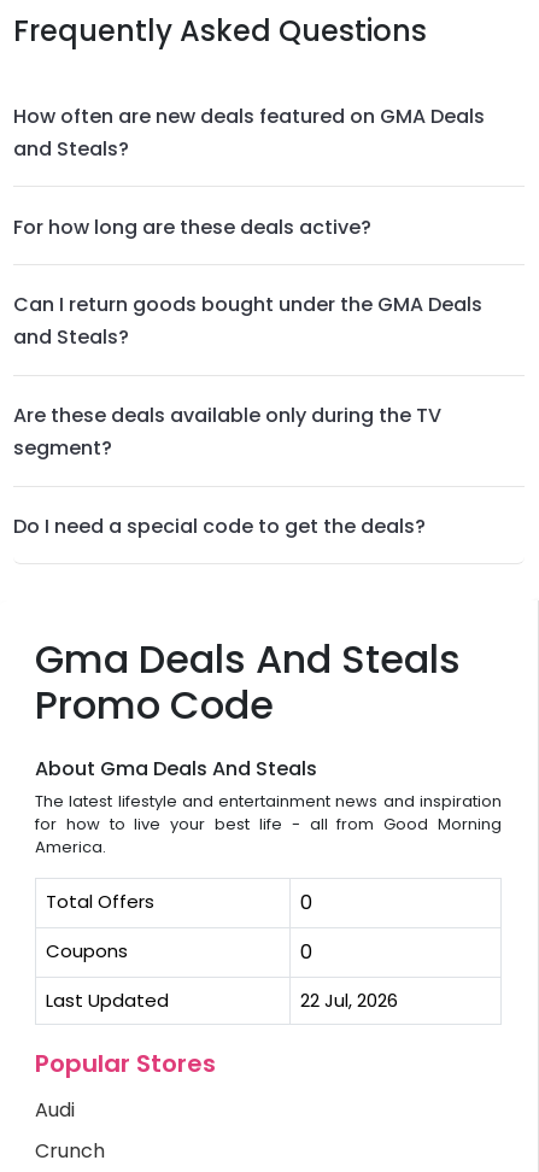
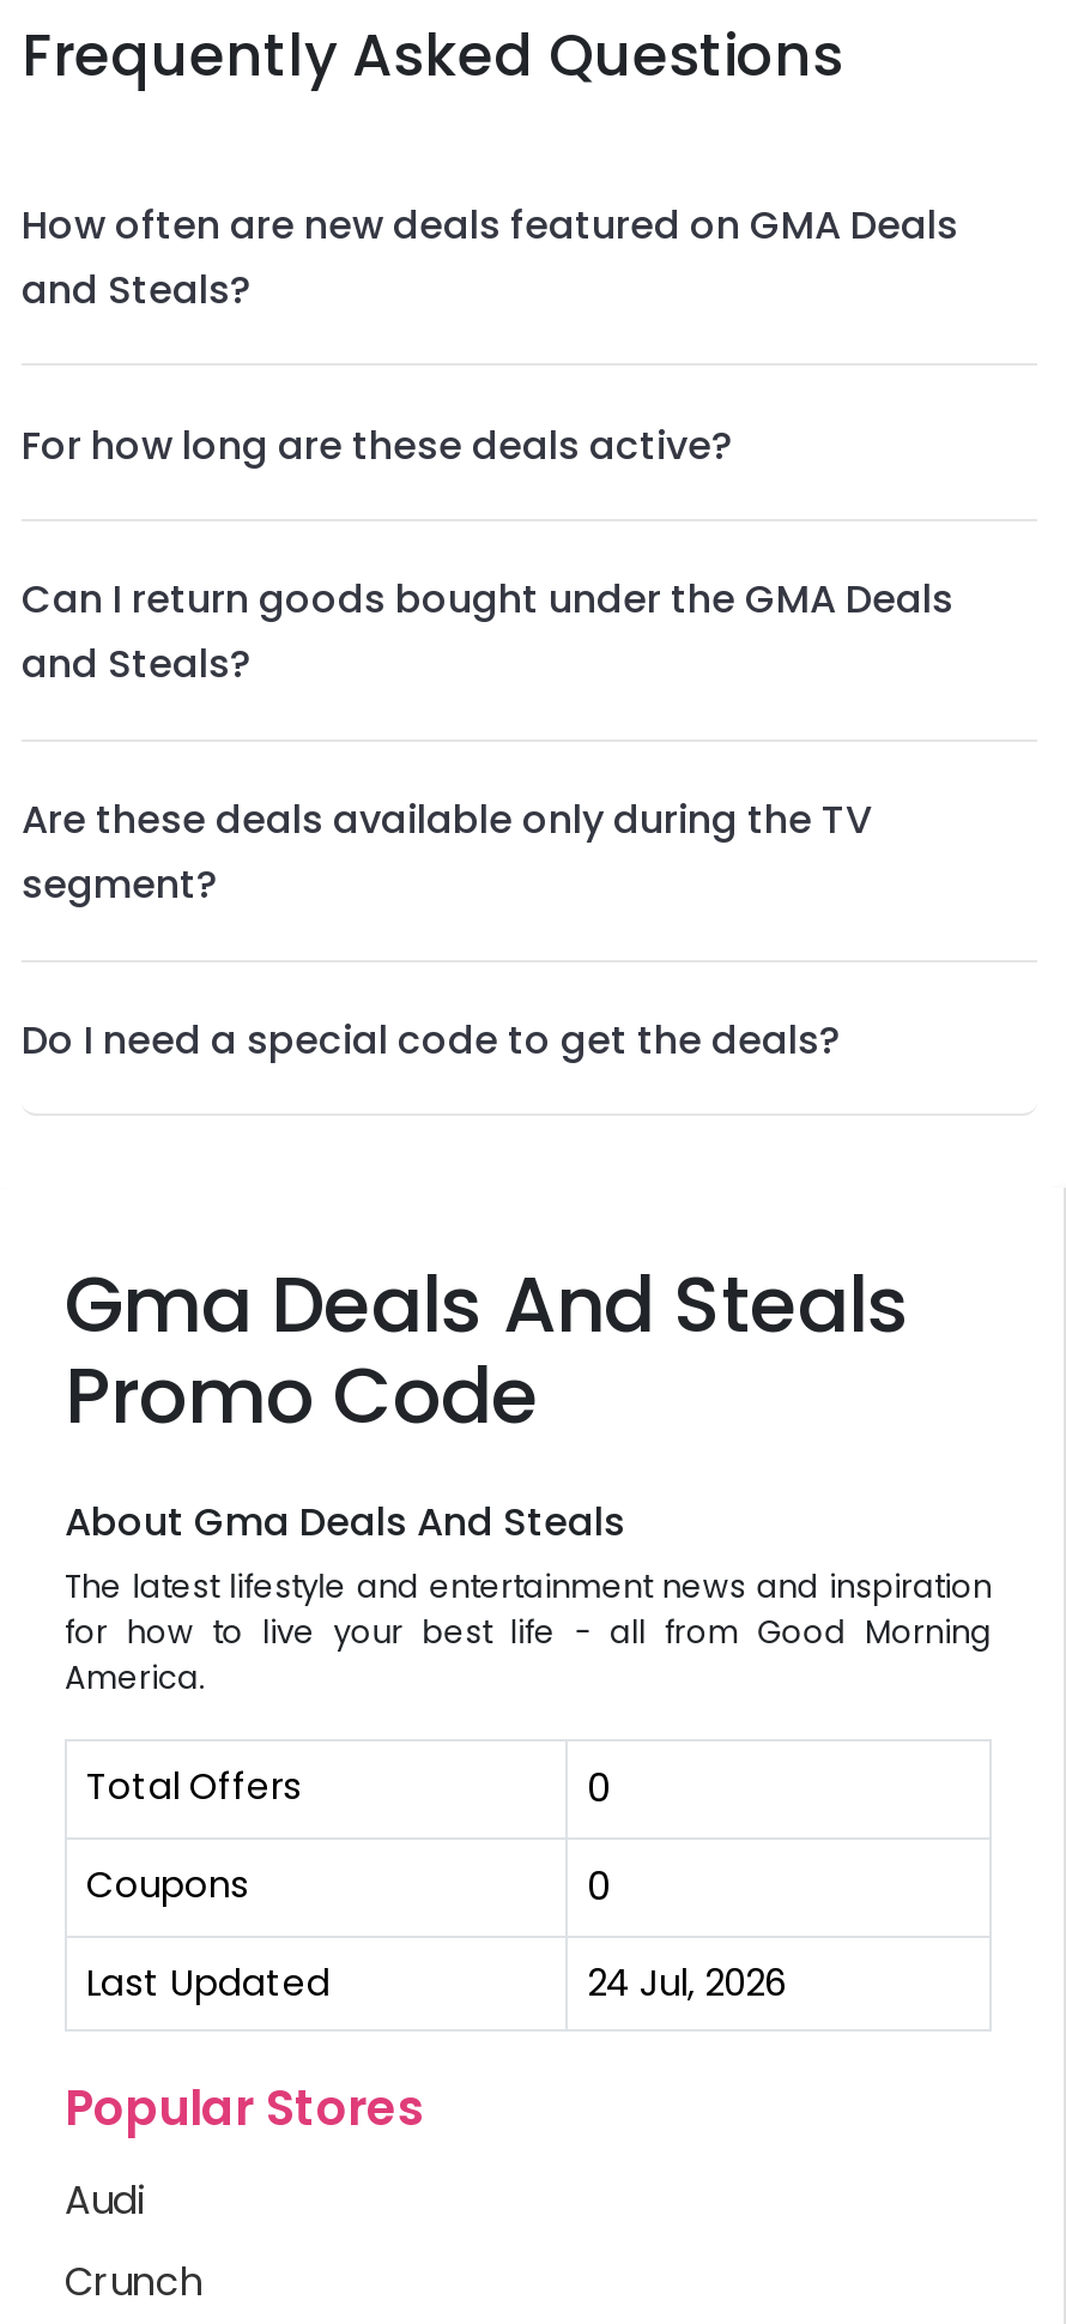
[300,988,398,1013] 22 Jul, 2026 -> [587,1958,786,2009] 24 Jul, 2026

